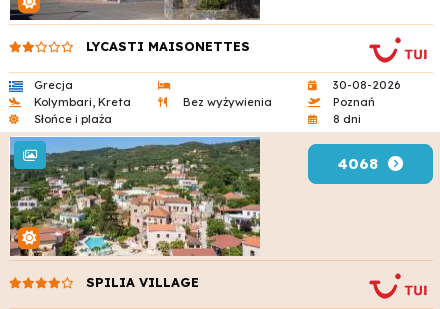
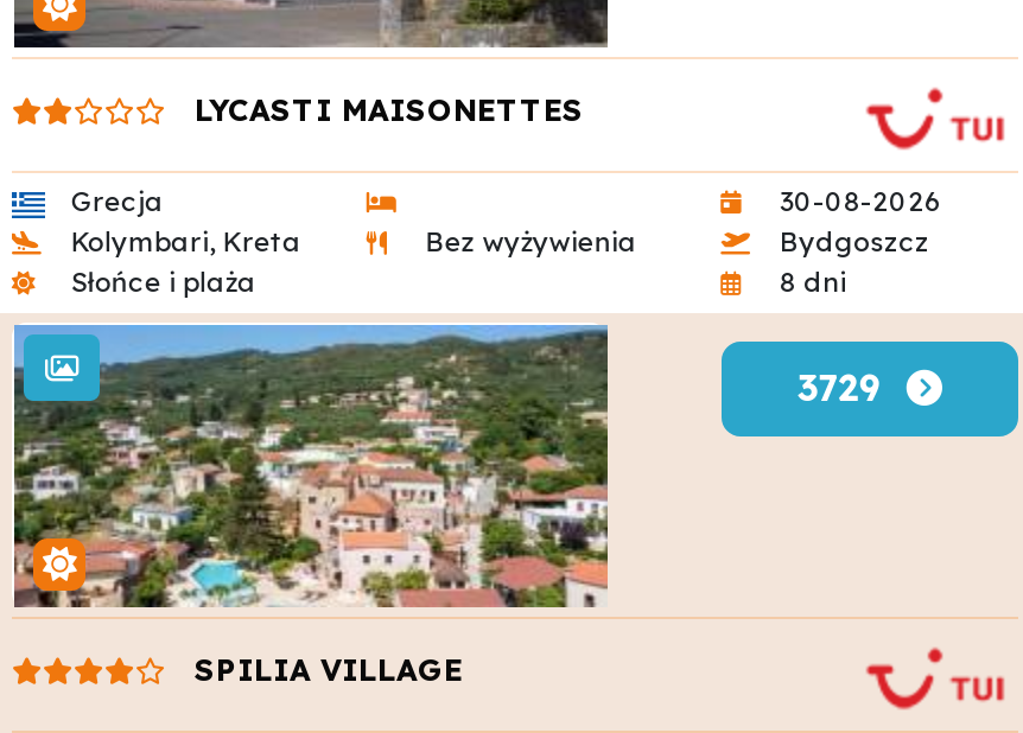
[332,95,374,109] Poznań -> [780,226,929,260] Bydgoszcz
[338,154,388,173] 4068 -> [797,366,906,411] 3729

